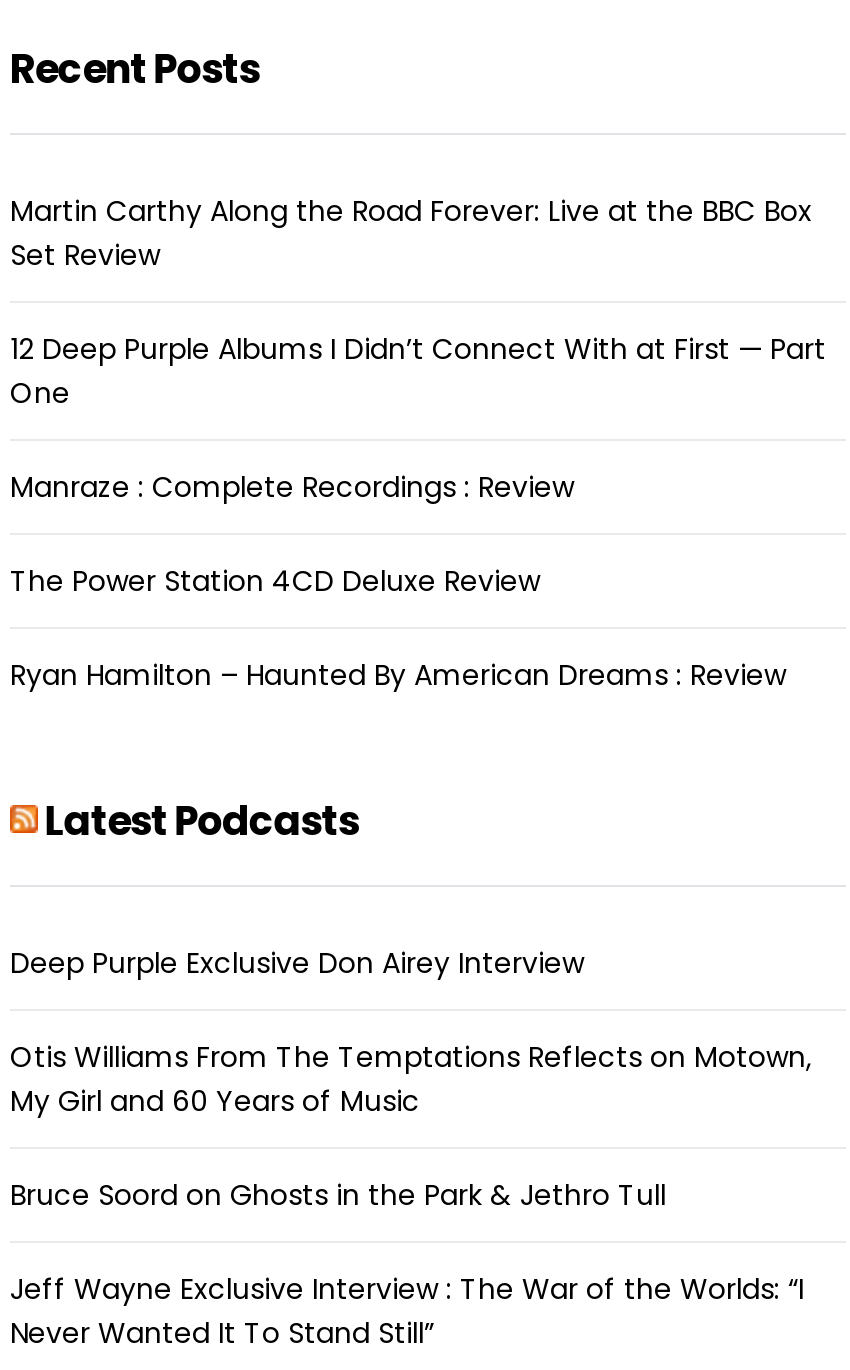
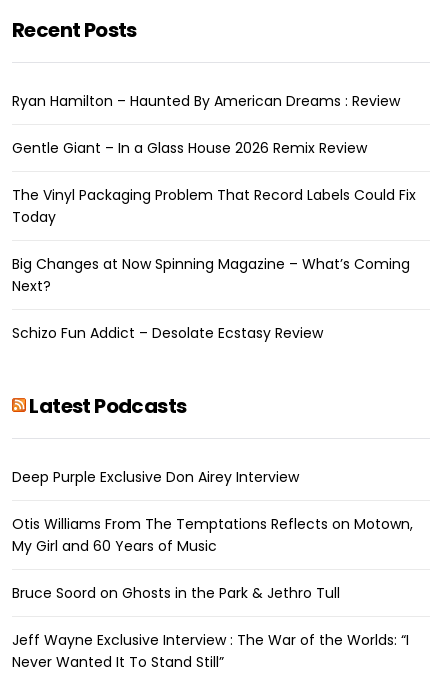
[10,192,826,602] Martin Carthy Along the Road Forever: Live at the BBC Box | Set Review | 12 Deep Purple Albums I Didn’t Connect With at First — Part | One | Manraze : Complete Recordings : Review | The Power Station 4CD Deluxe Review -> none
moved [10,656,786,696] -> [12,91,400,111]: Ryan Hamilton – Haunted By American Dreams : Review
none -> [12,138,416,343] Gentle Giant – In a Glass House 2026 Remix Review | The Vinyl Packaging Problem That Record Labels Could Fix | Today | Big Changes at Now Spinning Magazine – What’s Coming | Next? | Schizo Fun Addict – Desolate Ecstasy Review

